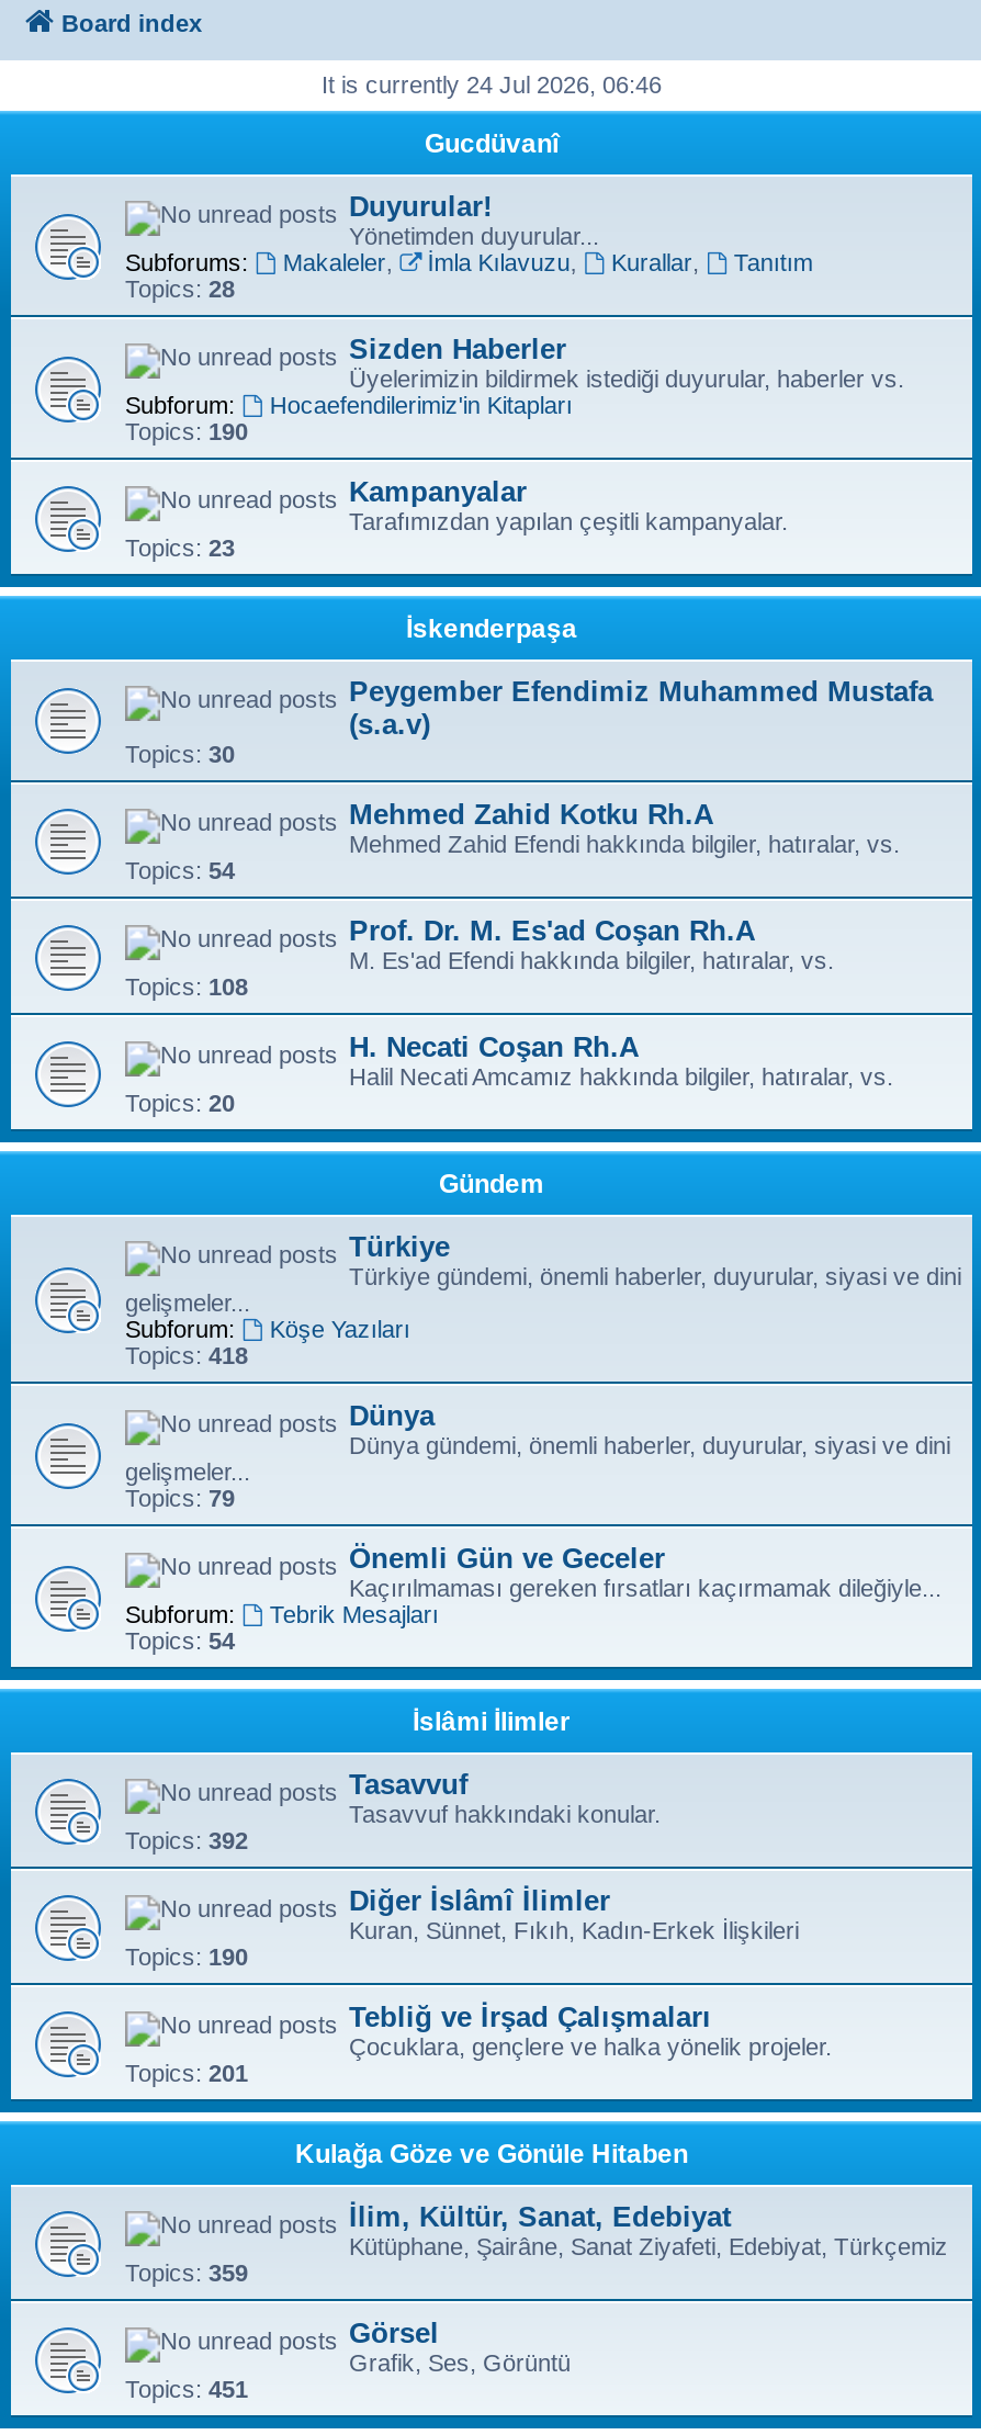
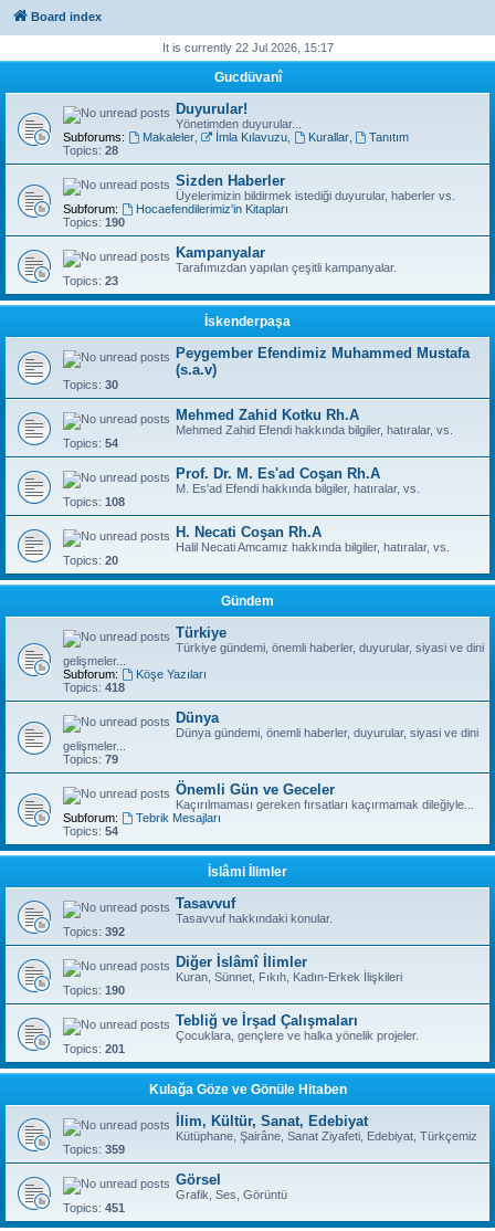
[322,71,662,98] It is currently 24 Jul 2026, 06:46 -> [162,41,333,54] It is currently 22 Jul 2026, 15:17

